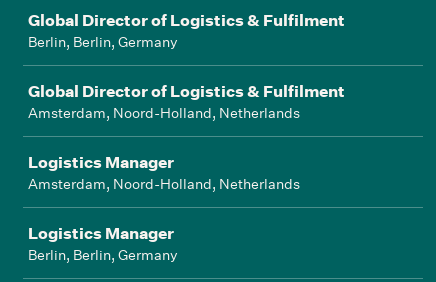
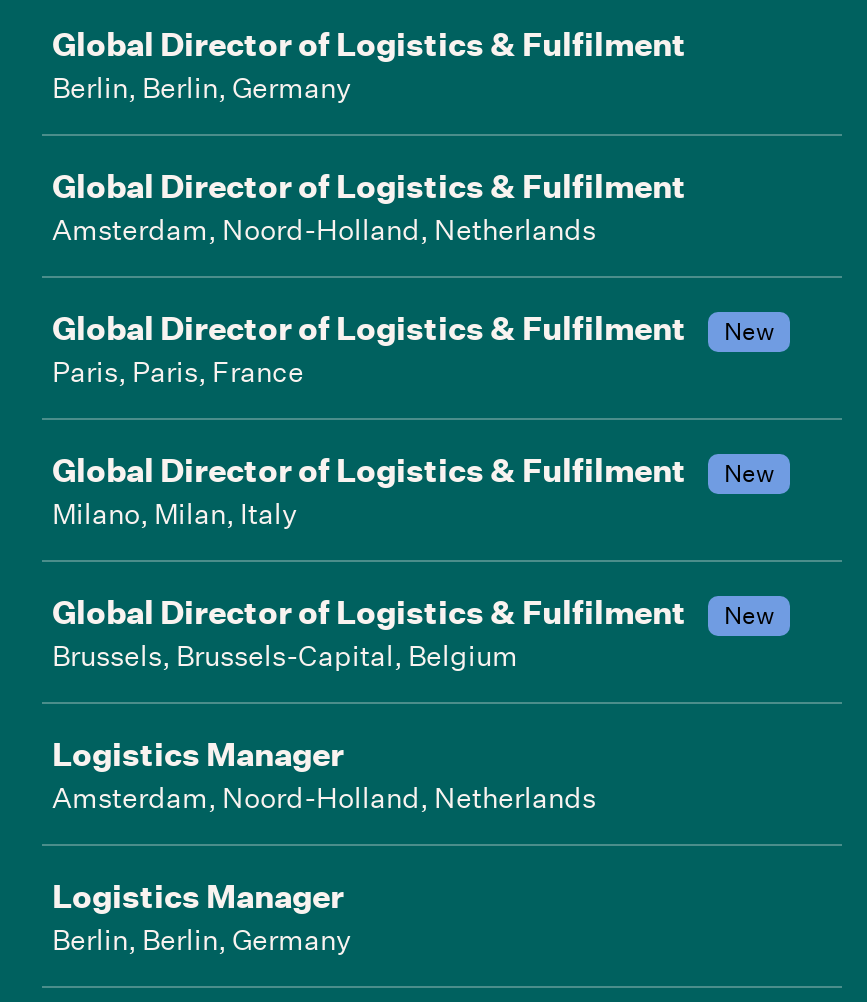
none -> [52,308,774,674] Global Director of Logistics & Fulfilment | New | Paris, Paris, France | Global Director of Logistics & Fulfilment | New | Milano, Milan, Italy | Global Director of Logistics & Fulfilment | New | Brussels, Brussels-Capital, Belgium

